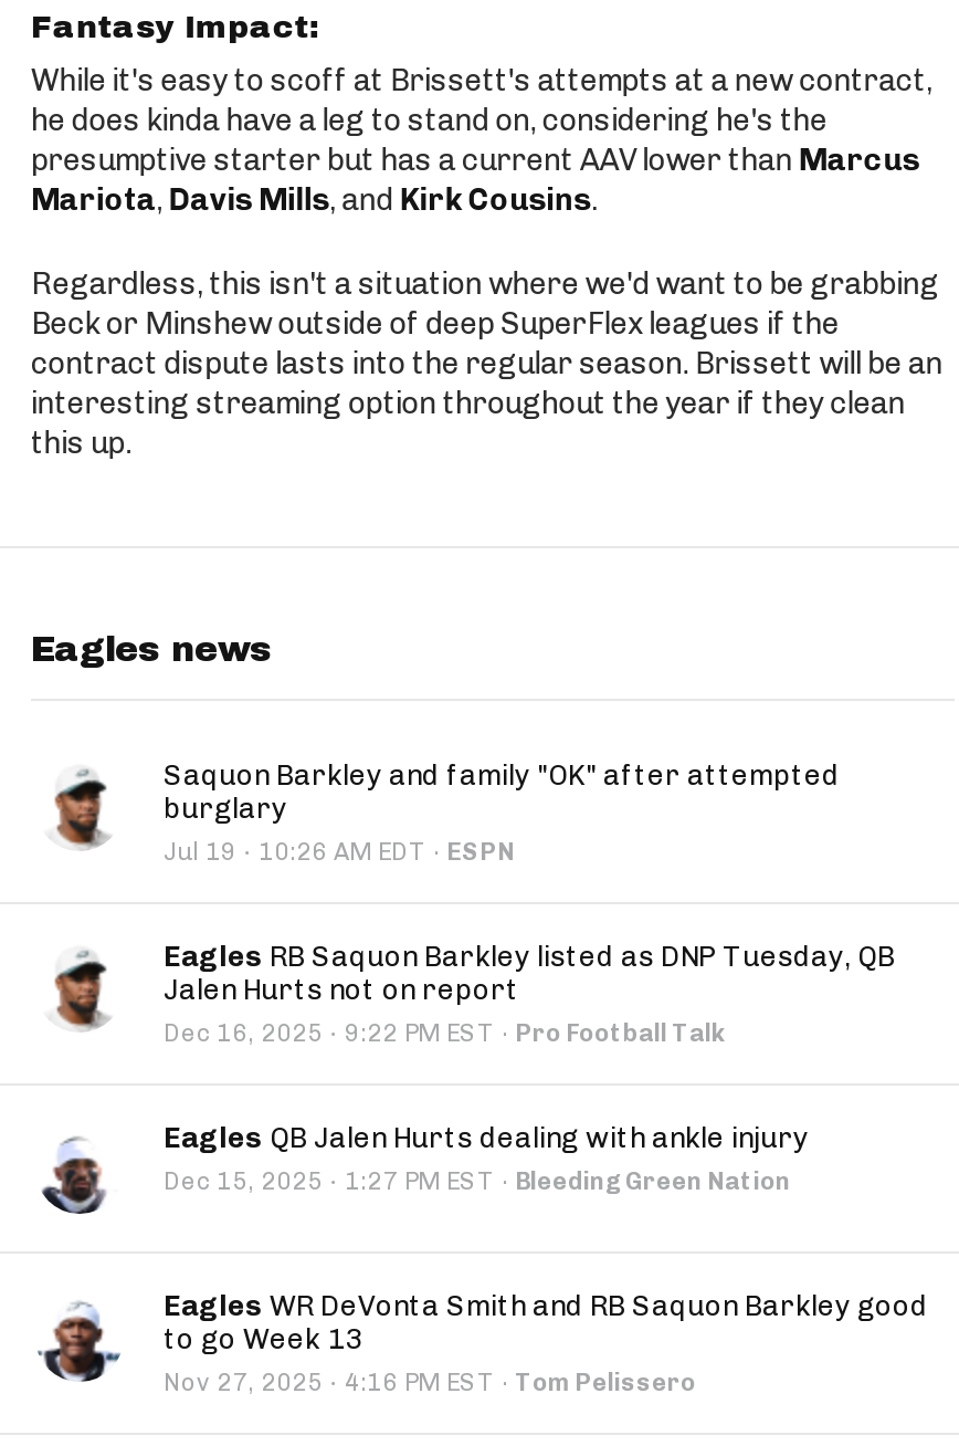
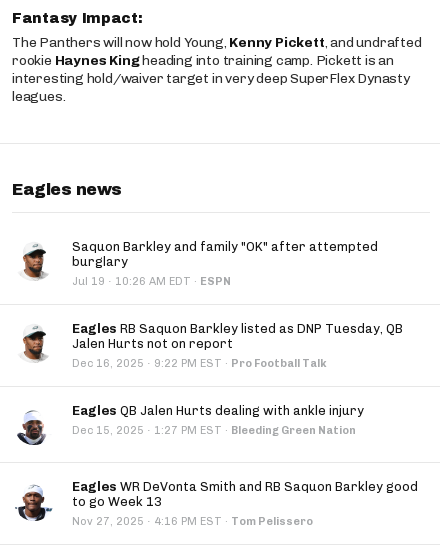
[31,62,943,462] While it's easy to scoff at Brissett's attempts at a new contract, | he does kinda have a leg to stand on, considering he's the | presumptive starter but has a current AAV lower than Marcus | Mariota, Davis Mills, and Kirk Cousins. | Regardless, this isn't a situation where we'd want to be grabbing | Beck or Minshew outside of deep SuperFlex leagues if the | contract dispute lasts into the regular season. Brissett will be an | interesting streaming option throughout the year if they clean | this up. -> [12,34,422,105] The Panthers will now hold Young, Kenny Pickett, and undrafted | rookie Haynes King heading into training camp. Pickett is an | interesting hold/waiver target in very deep SuperFlex Dynasty | leagues.

